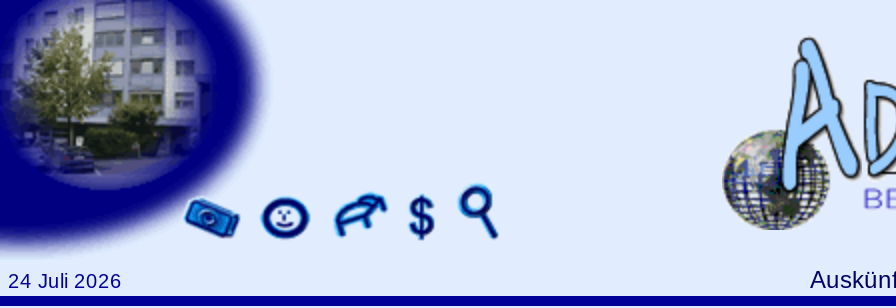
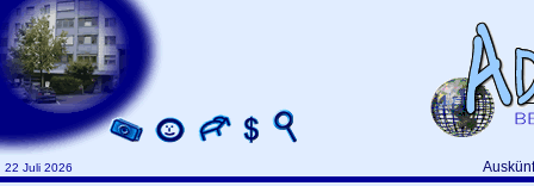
[8,270,122,292] 24 Juli 2026 -> [5,161,73,174] 22 Juli 2026

